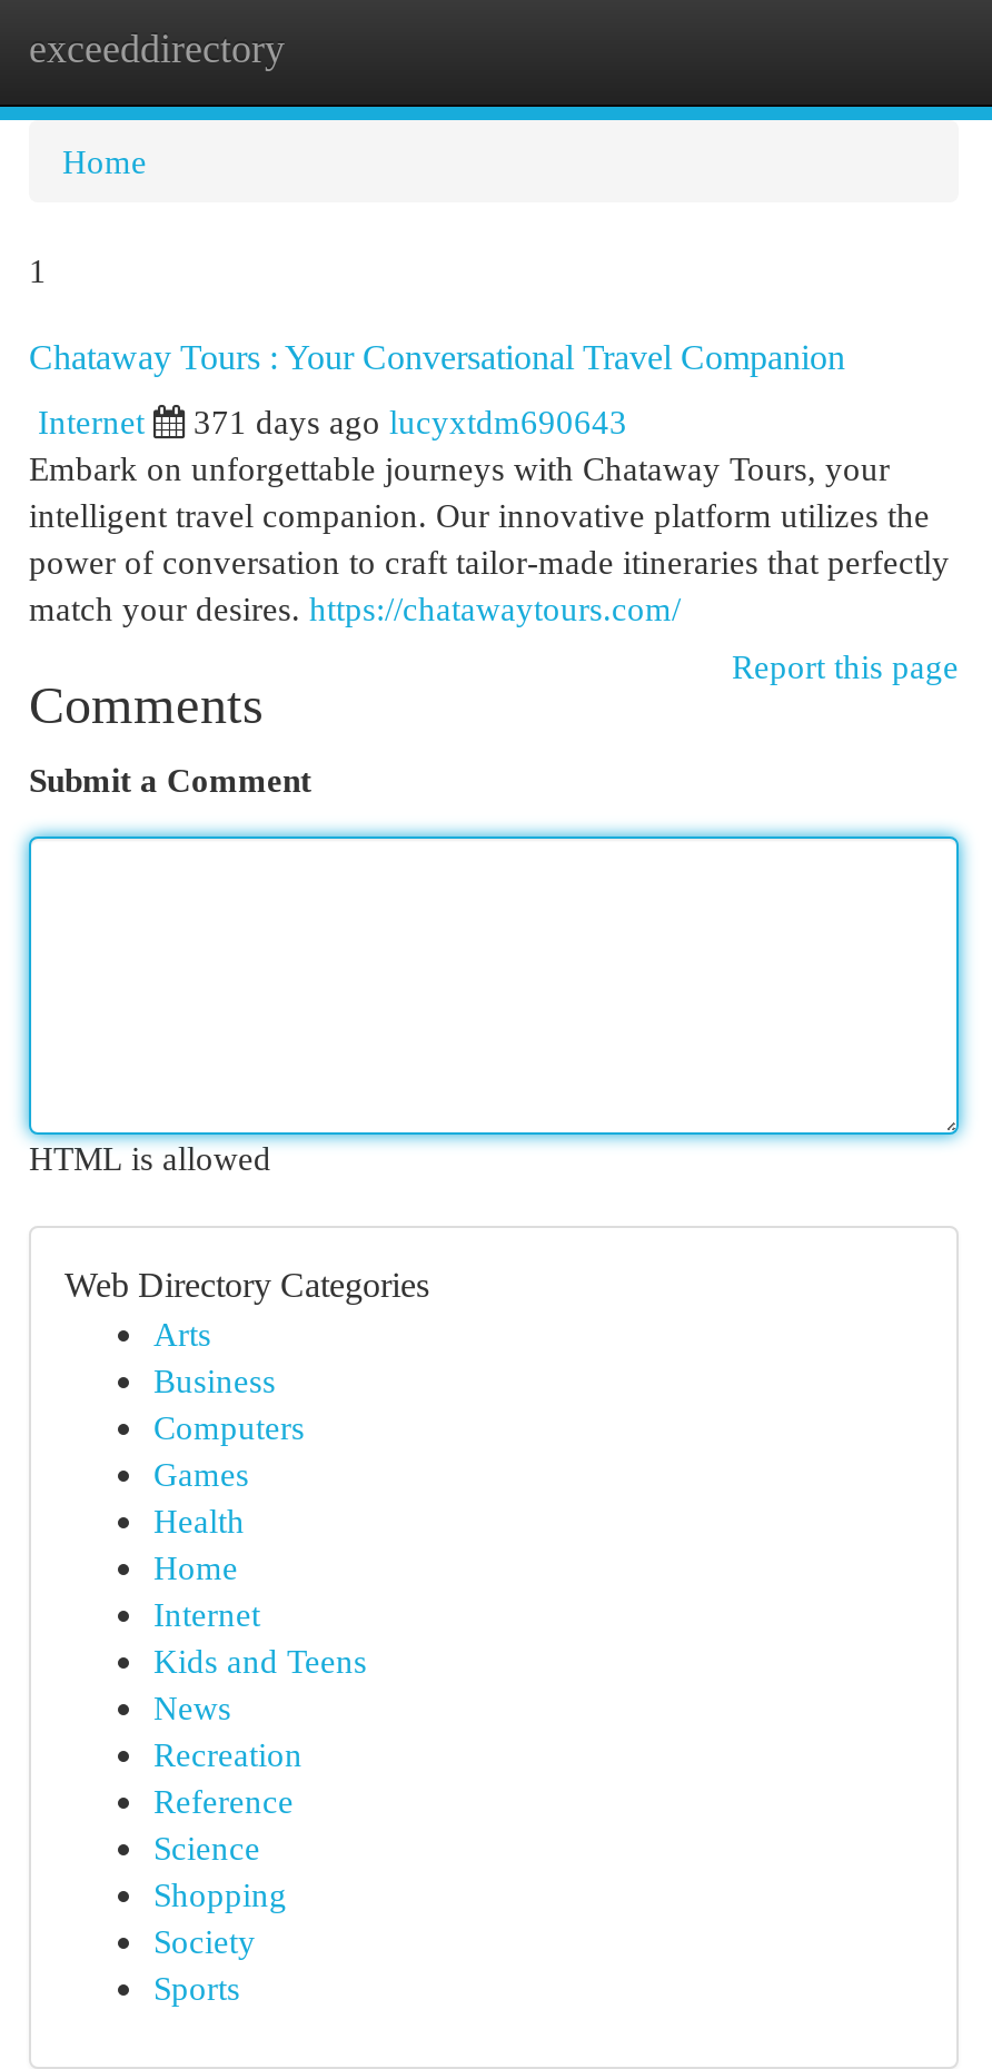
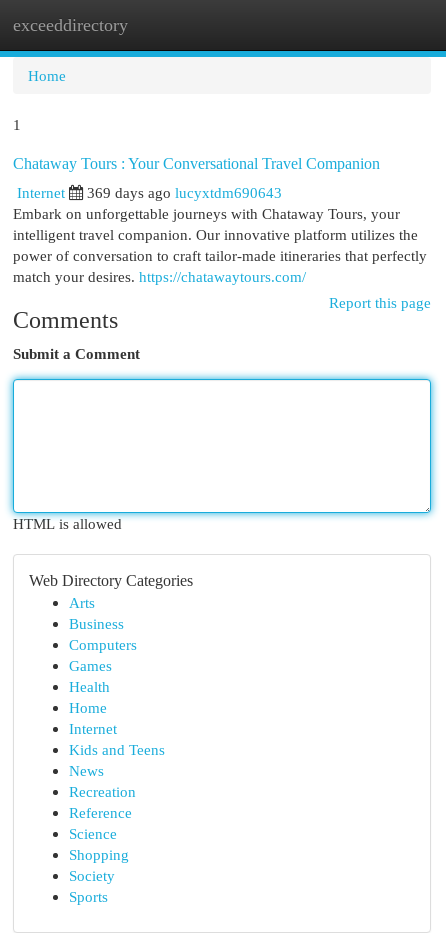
[194,403,627,440] 371 days ago lucyxtdm690643 -> [87,184,282,201] 369 days ago lucyxtdm690643

